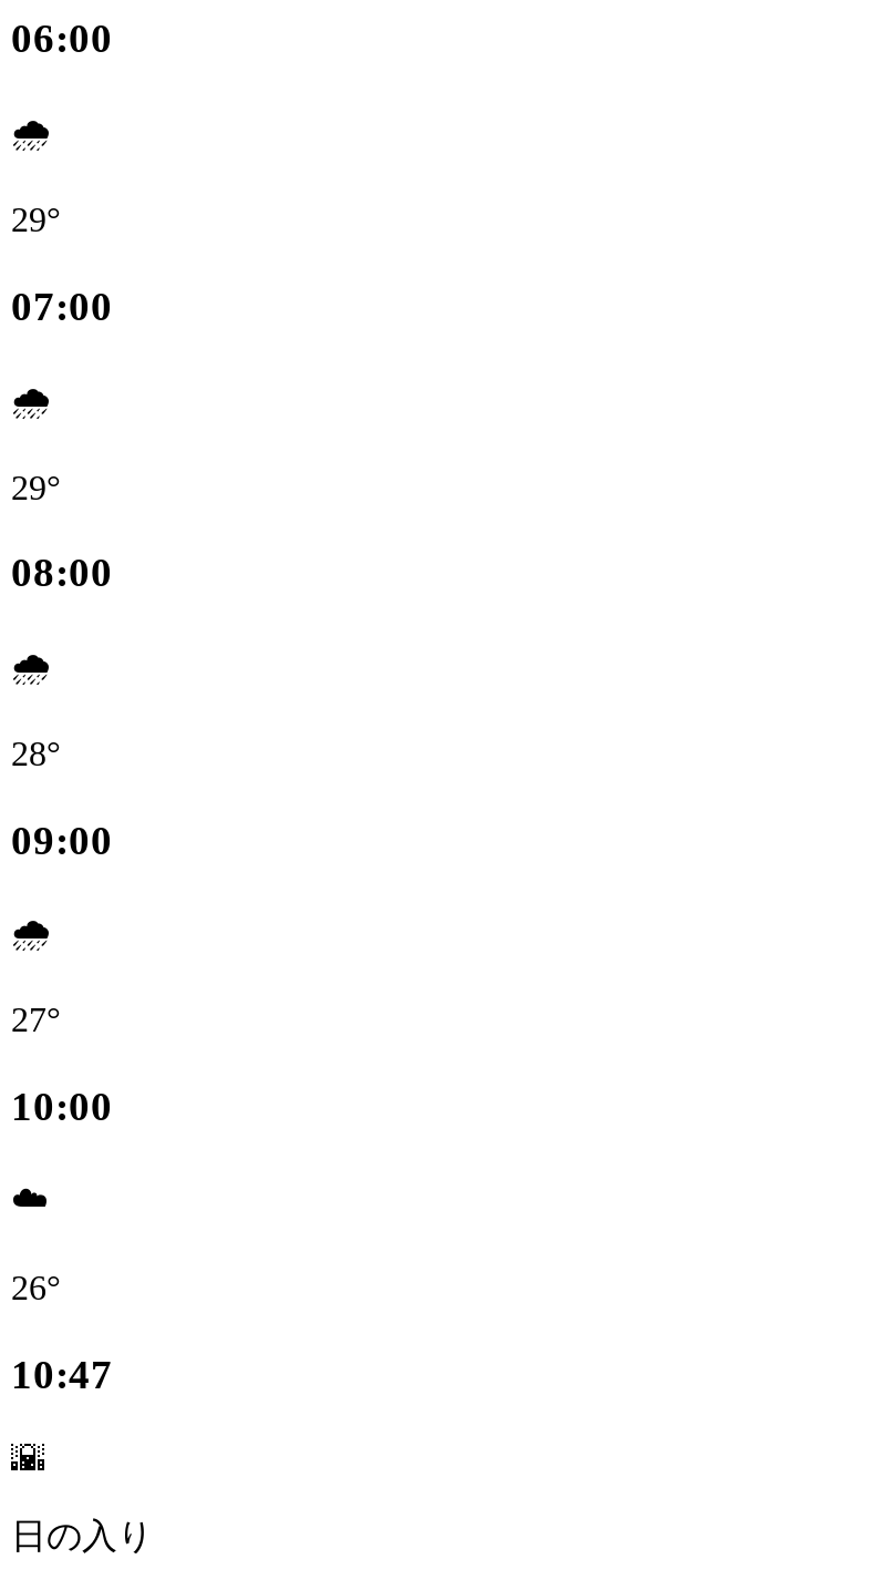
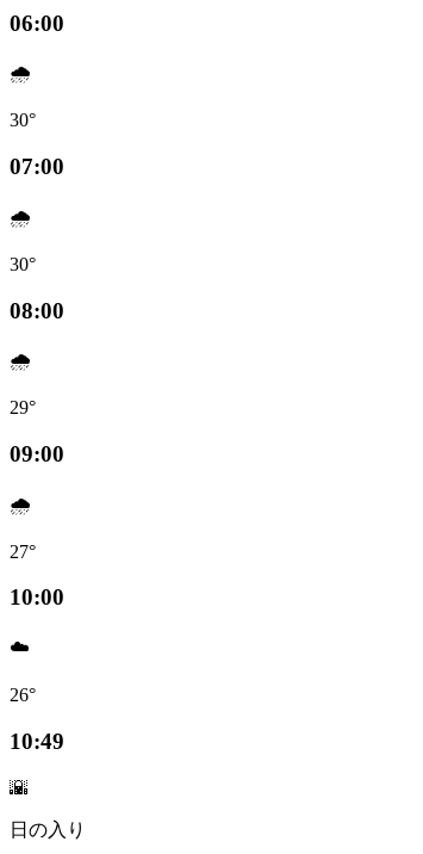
[11,201,60,239] 29° -> [10,110,36,130] 30°
[11,468,60,506] 29° -> [10,254,36,274] 30°
[11,735,60,773] 28° -> [10,397,36,418] 29°
[11,1350,113,1397] 10:47 -> [10,729,64,754] 10:49

